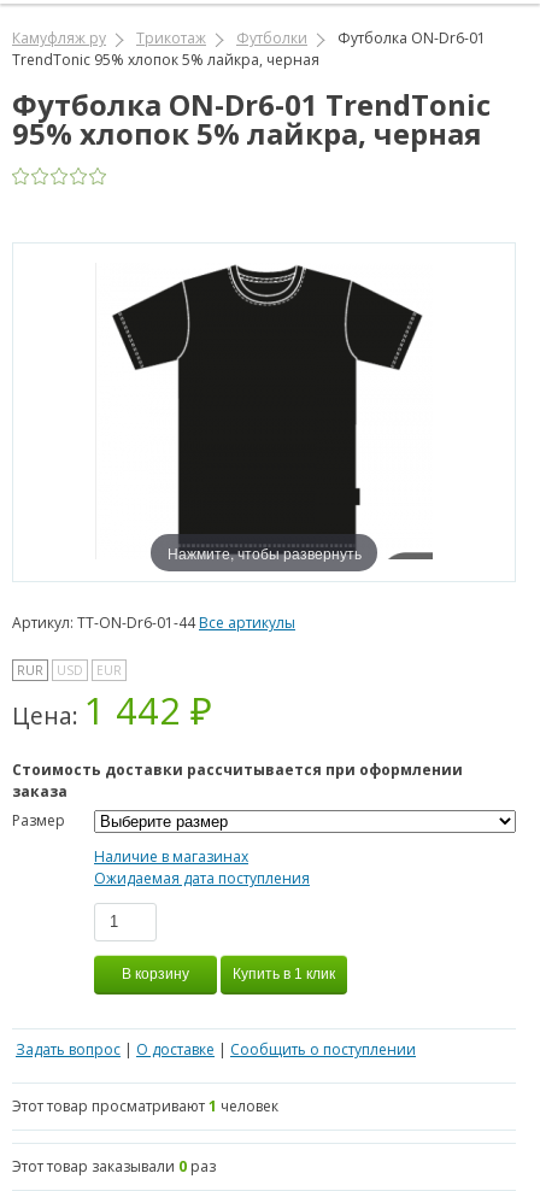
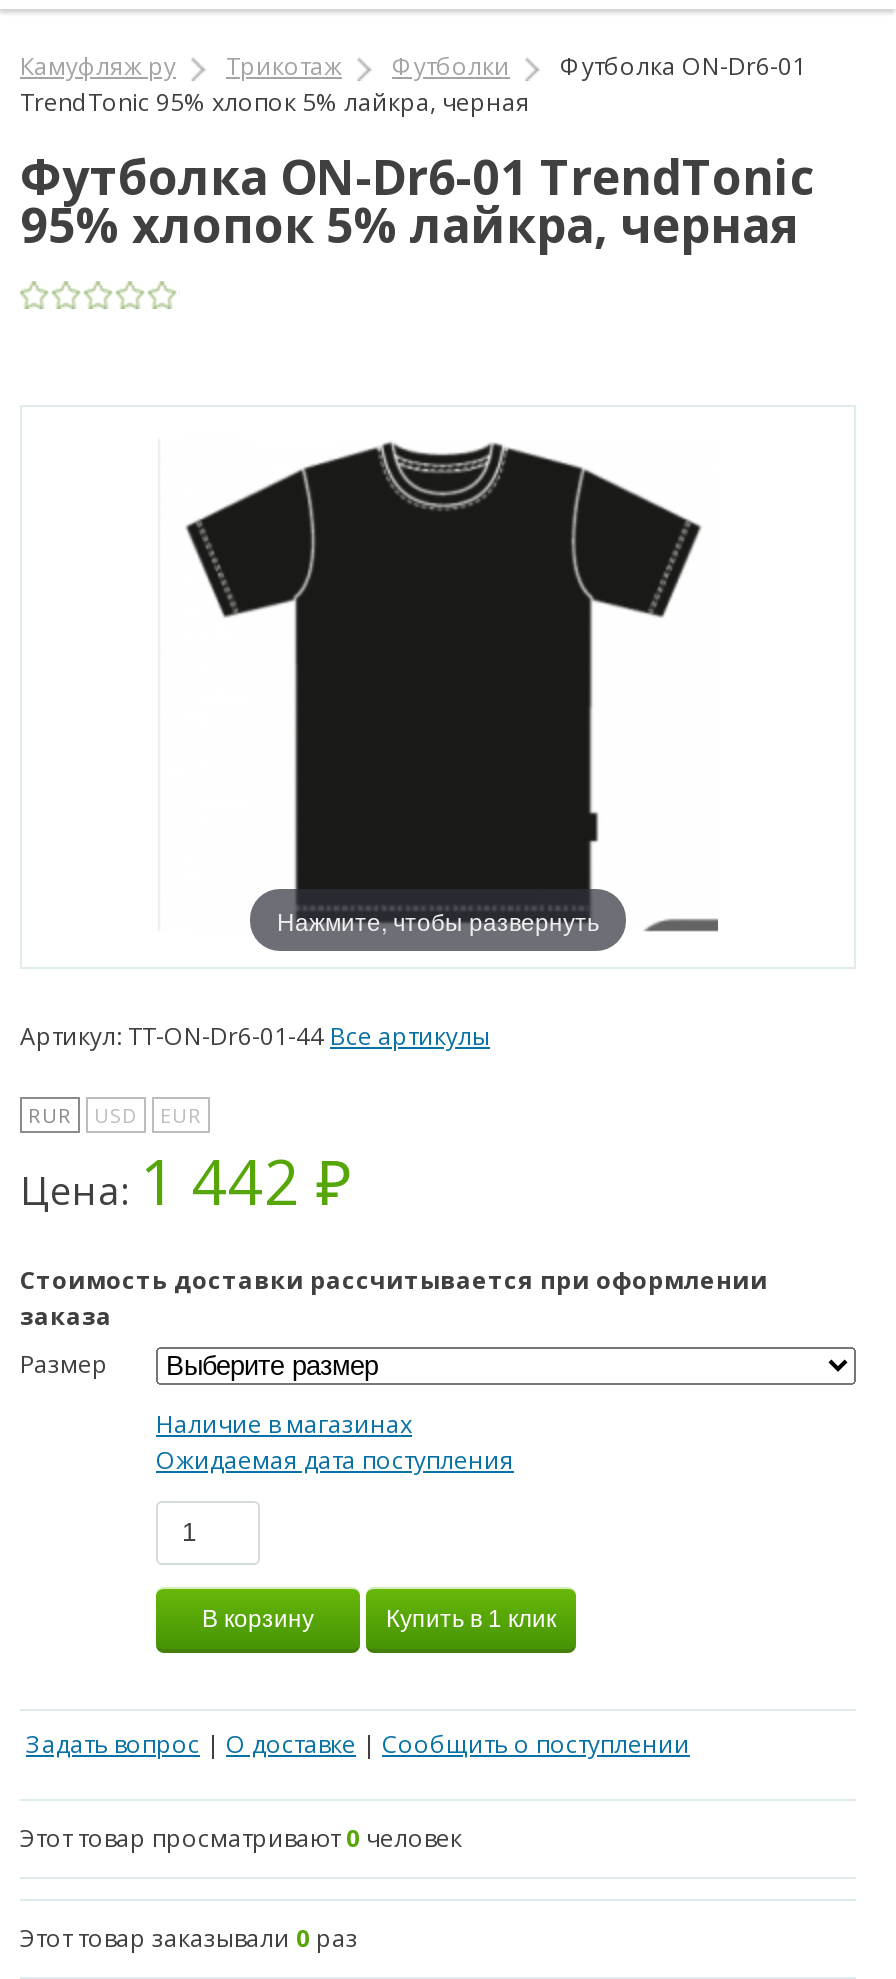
[12,1096,278,1117] Этот товар просматривают 1 человек -> [20,1821,462,1855] Этот товар просматривают 0 человек

